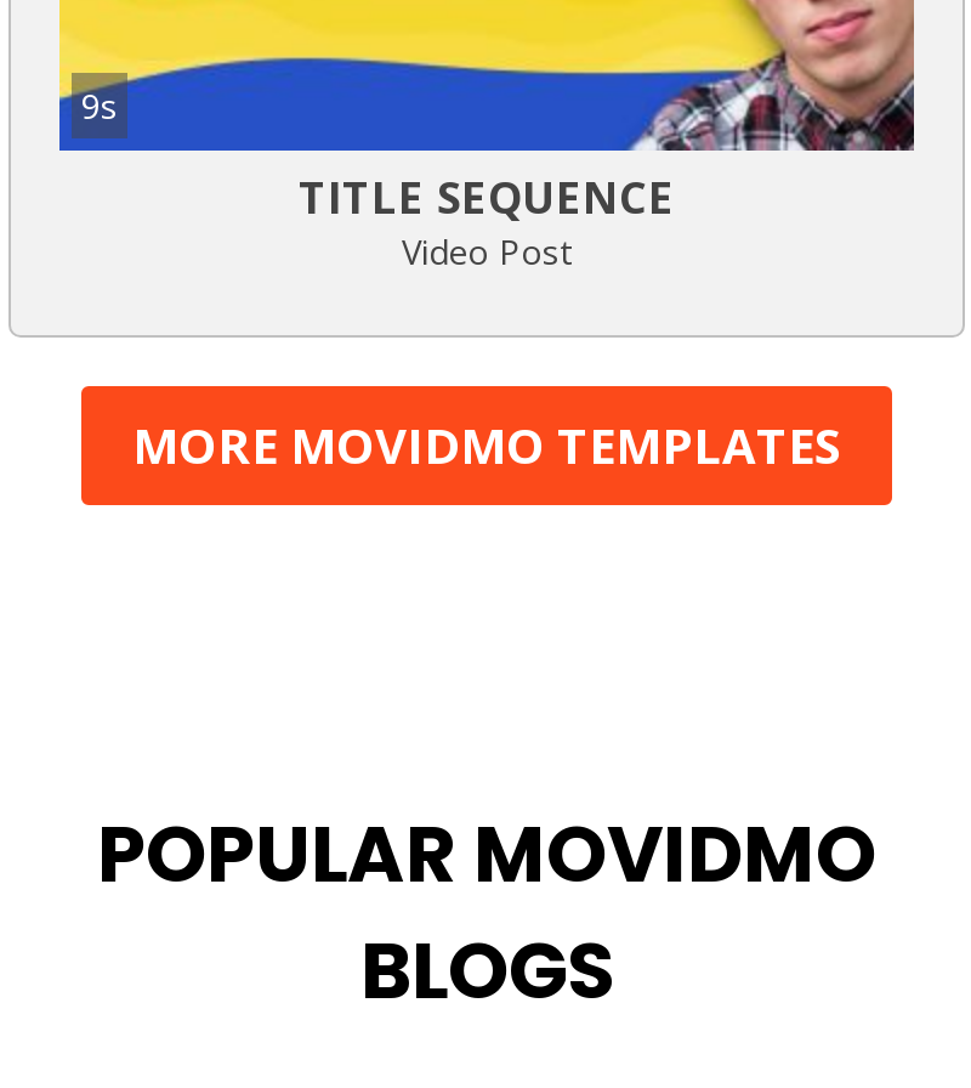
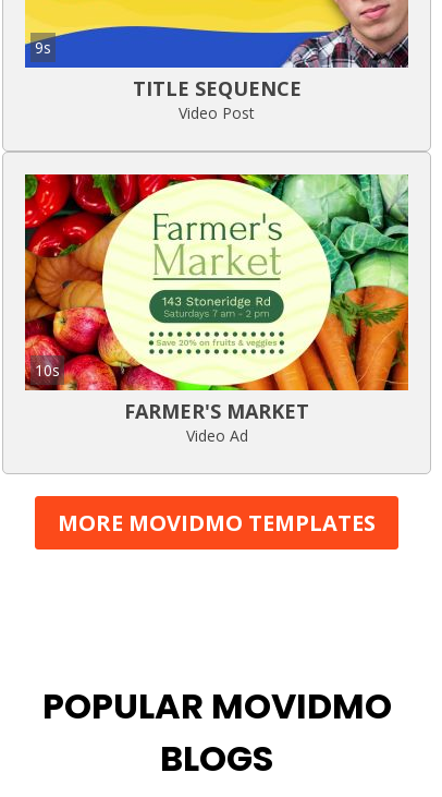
none -> [24,173,409,446] [image] | 10s | FARMER'S MARKET | Video Ad

